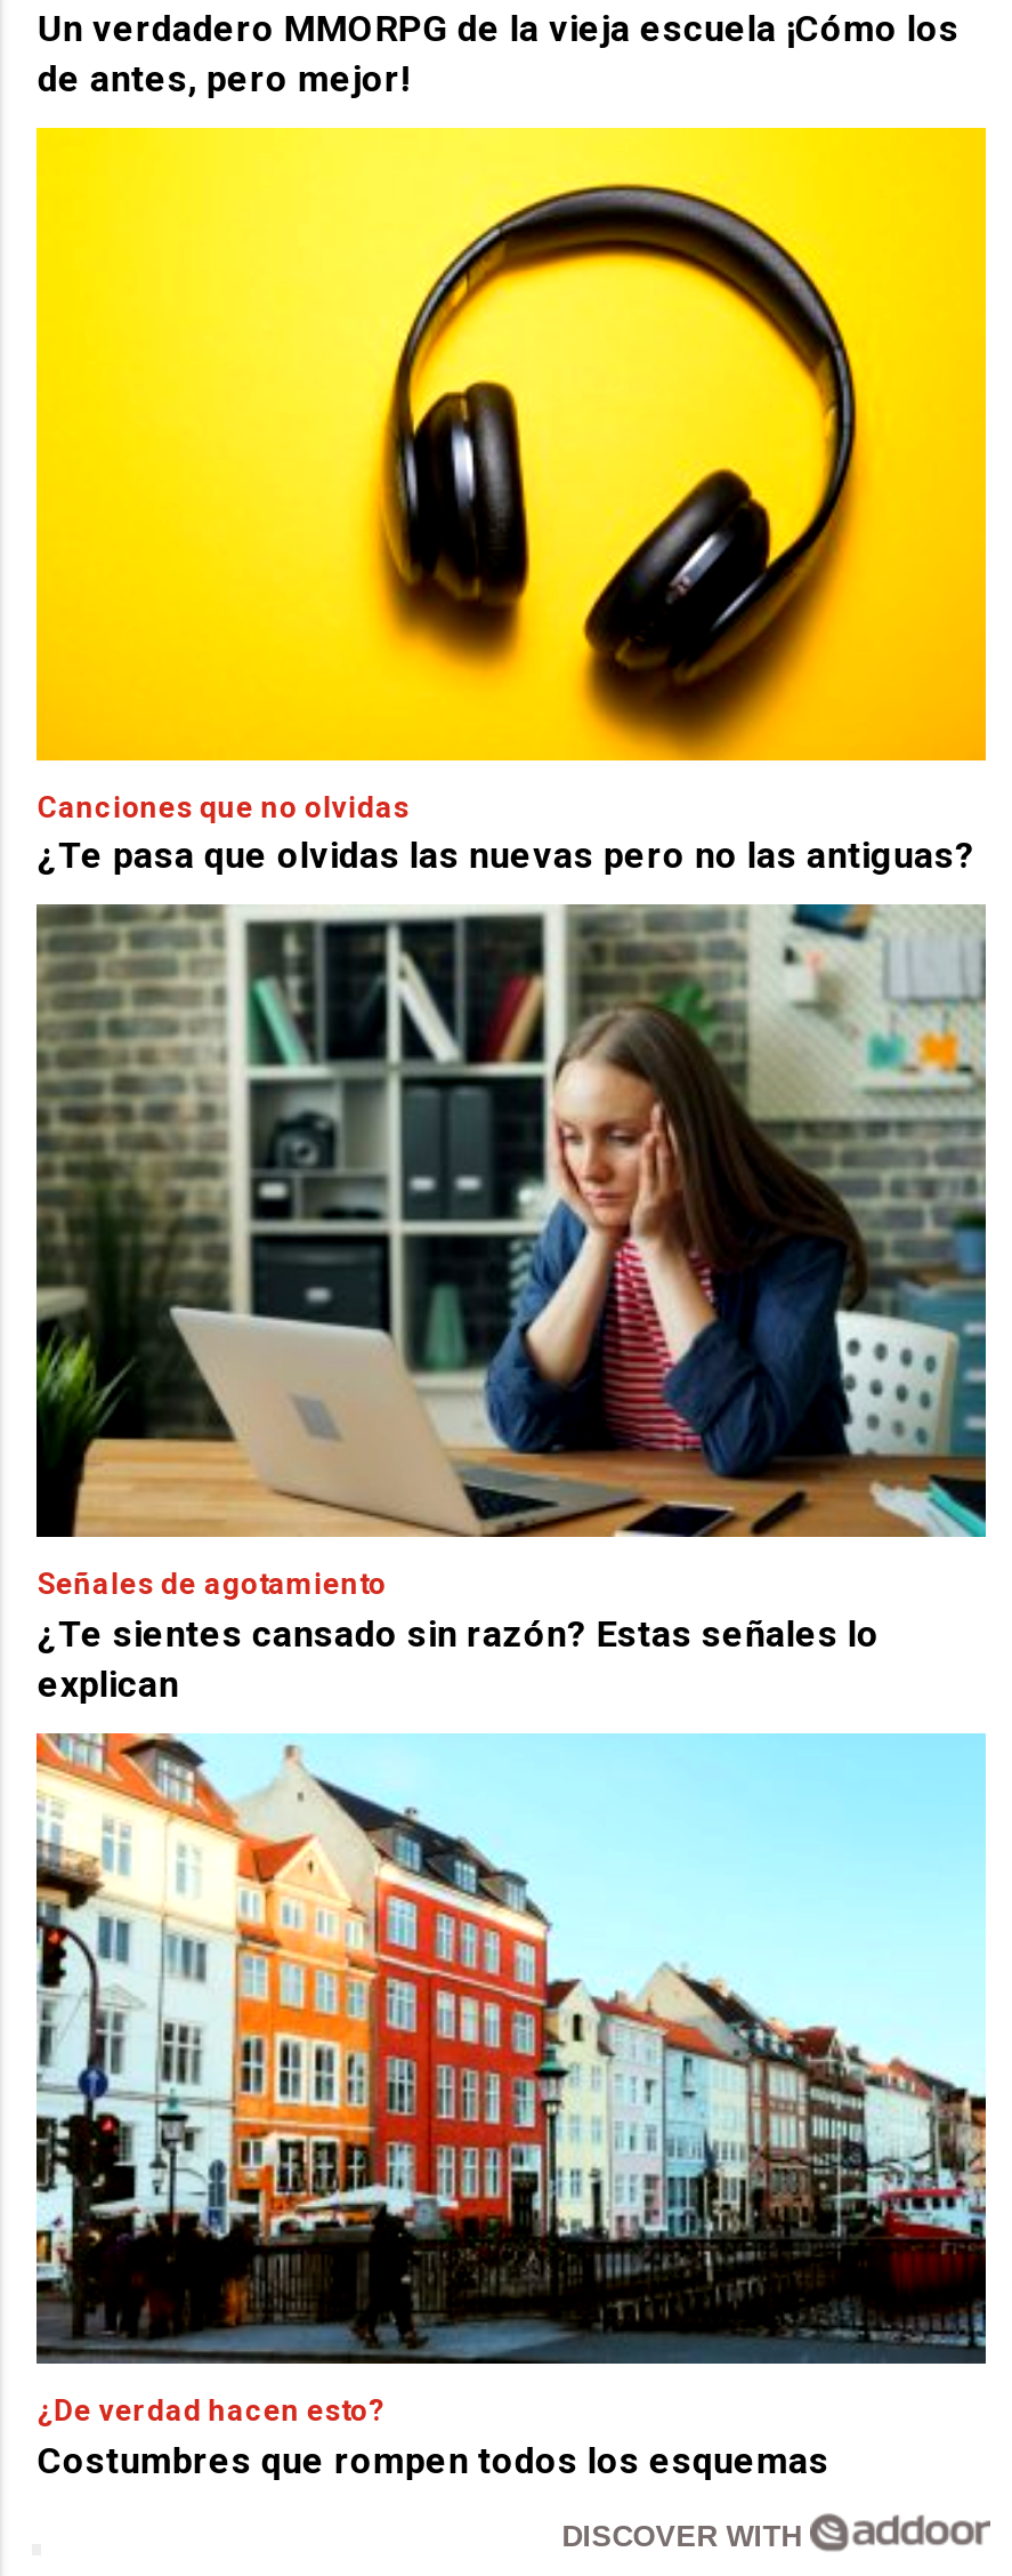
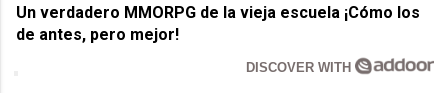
[34,126,988,878] [image] | Canciones que no olvidas | ¿Te pasa que olvidas las nuevas pero no las antiguas? -> none
[34,902,988,1705] [image] | Señales de agotamiento | ¿Te sientes cansado sin razón? Estas señales lo | explican -> none
[34,1731,988,2482] [image] | ¿De verdad hacen esto? | Costumbres que rompen todos los esquemas -> none

